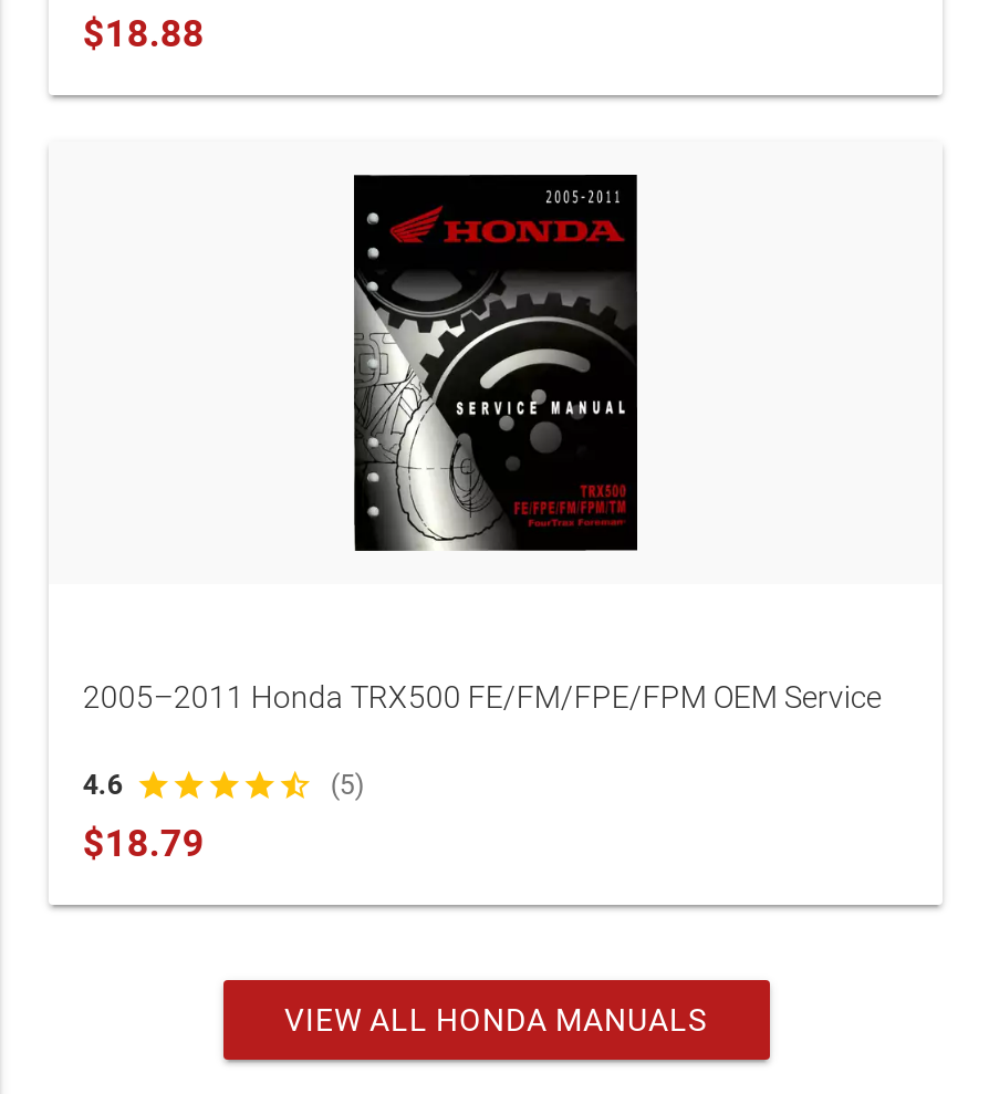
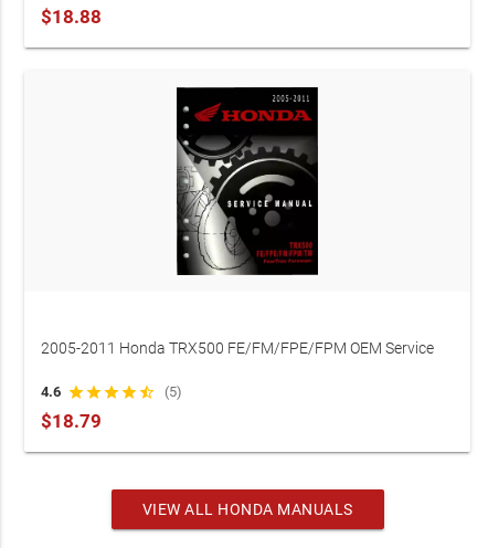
[83,679,881,715] 2005–2011 Honda TRX500 FE/FM/FPE/FPM OEM Service -> [41,339,434,357] 2005-2011 Honda TRX500 FE/FM/FPE/FPM OEM Service

